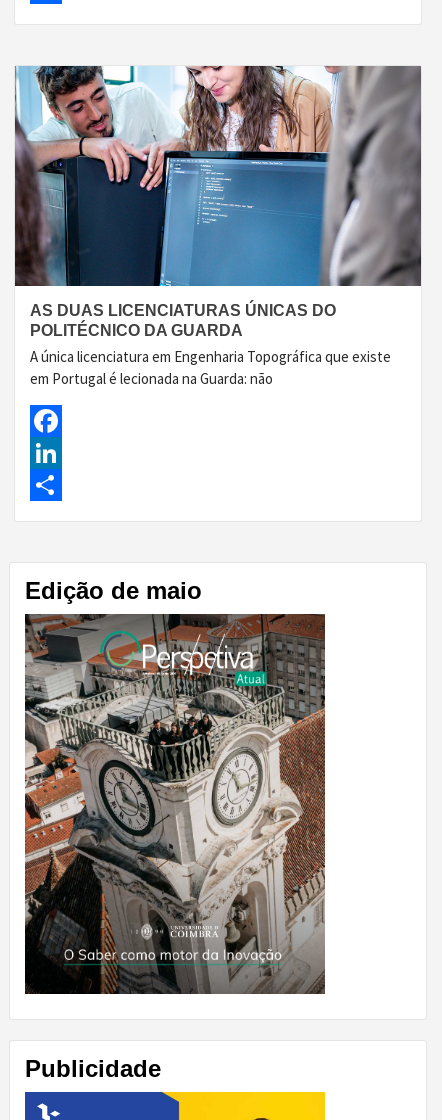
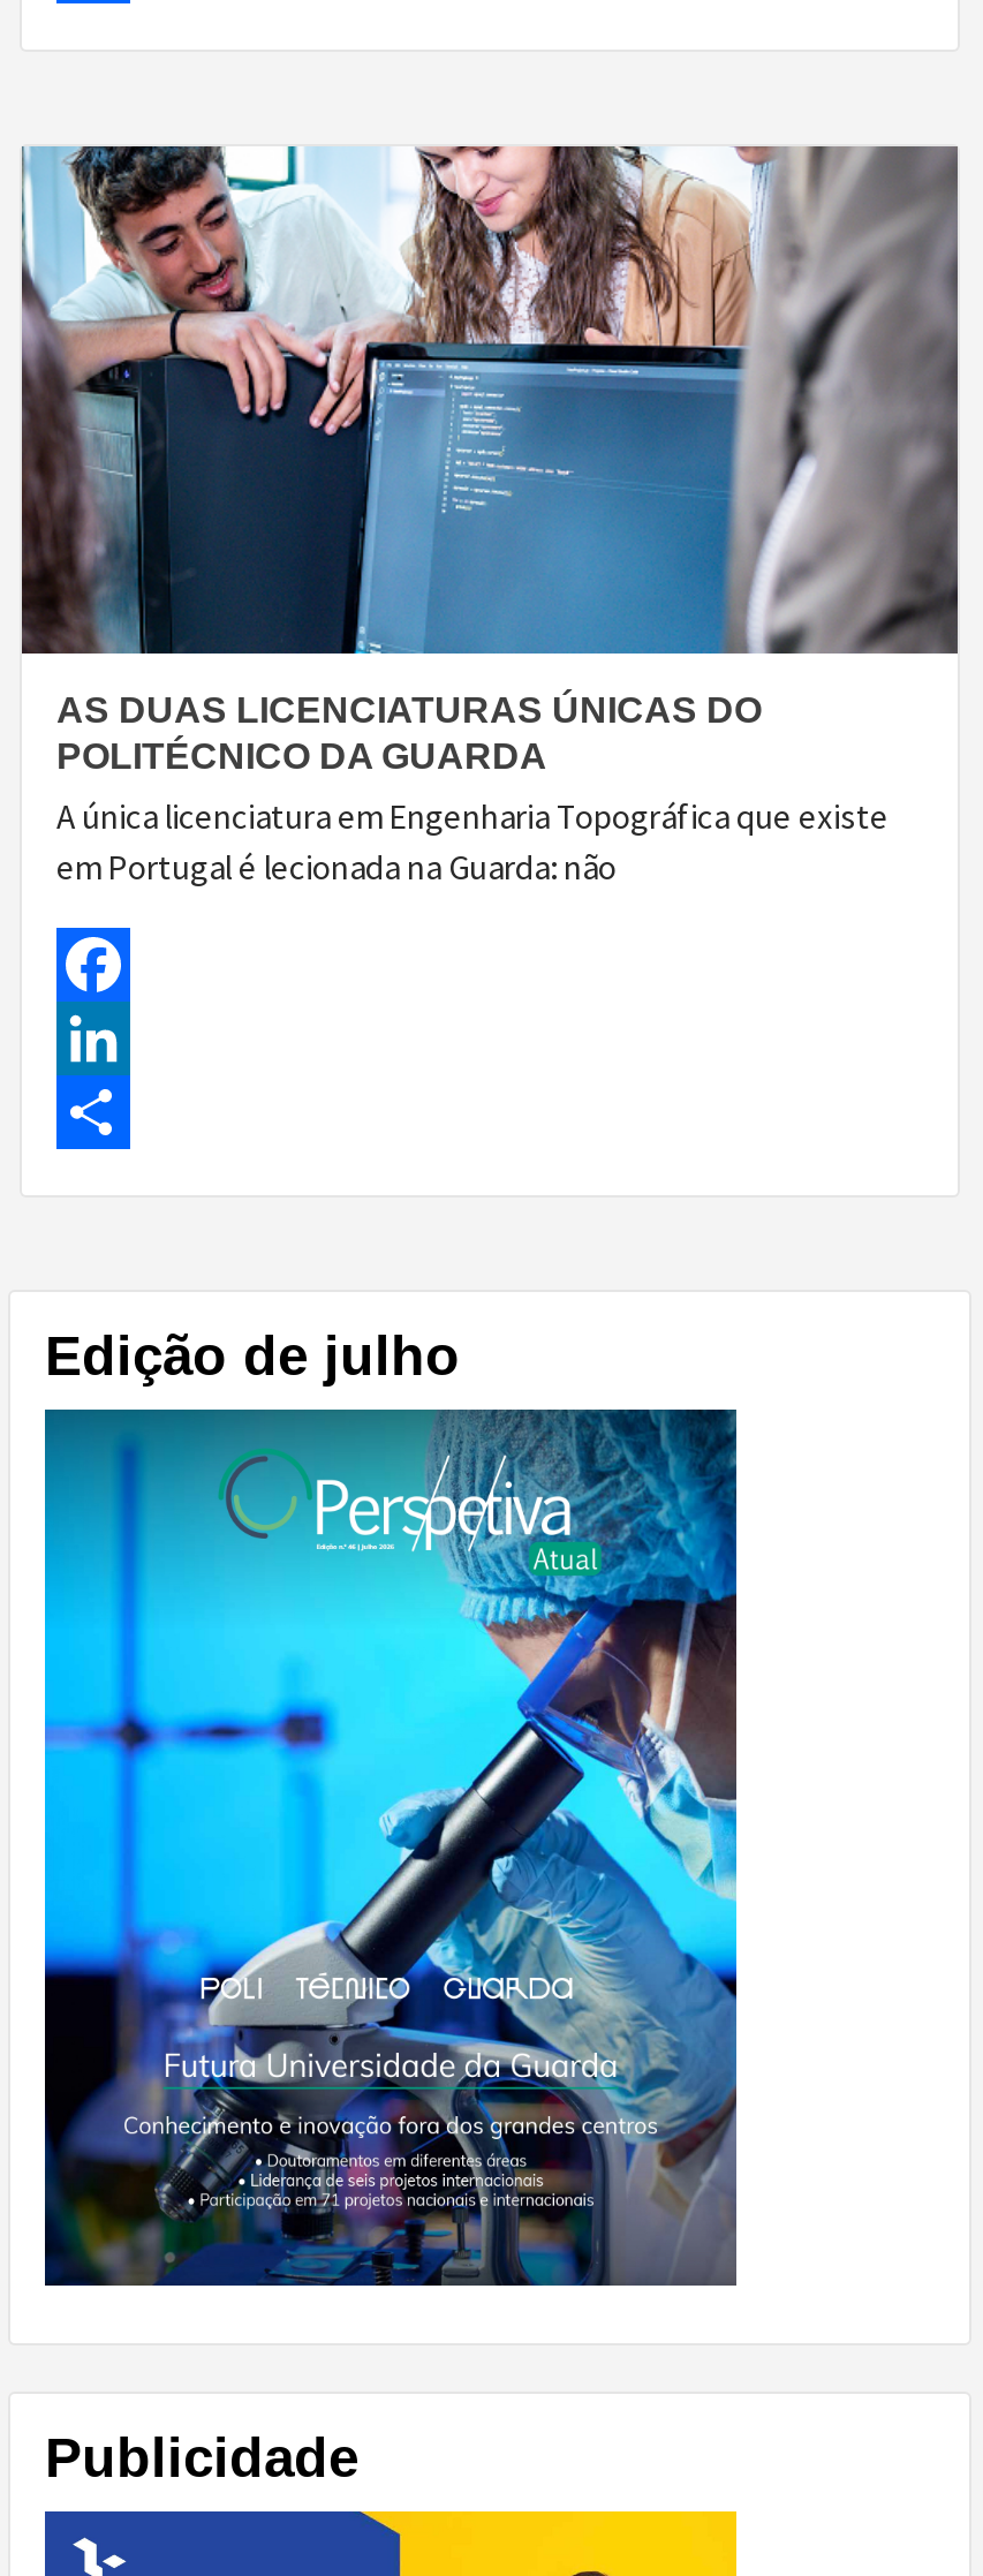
[25,577,202,604] Edição de maio -> [45,1325,460,1387] Edição de julho
[24,613,326,994] [image] -> [43,1407,739,2288] [image]

